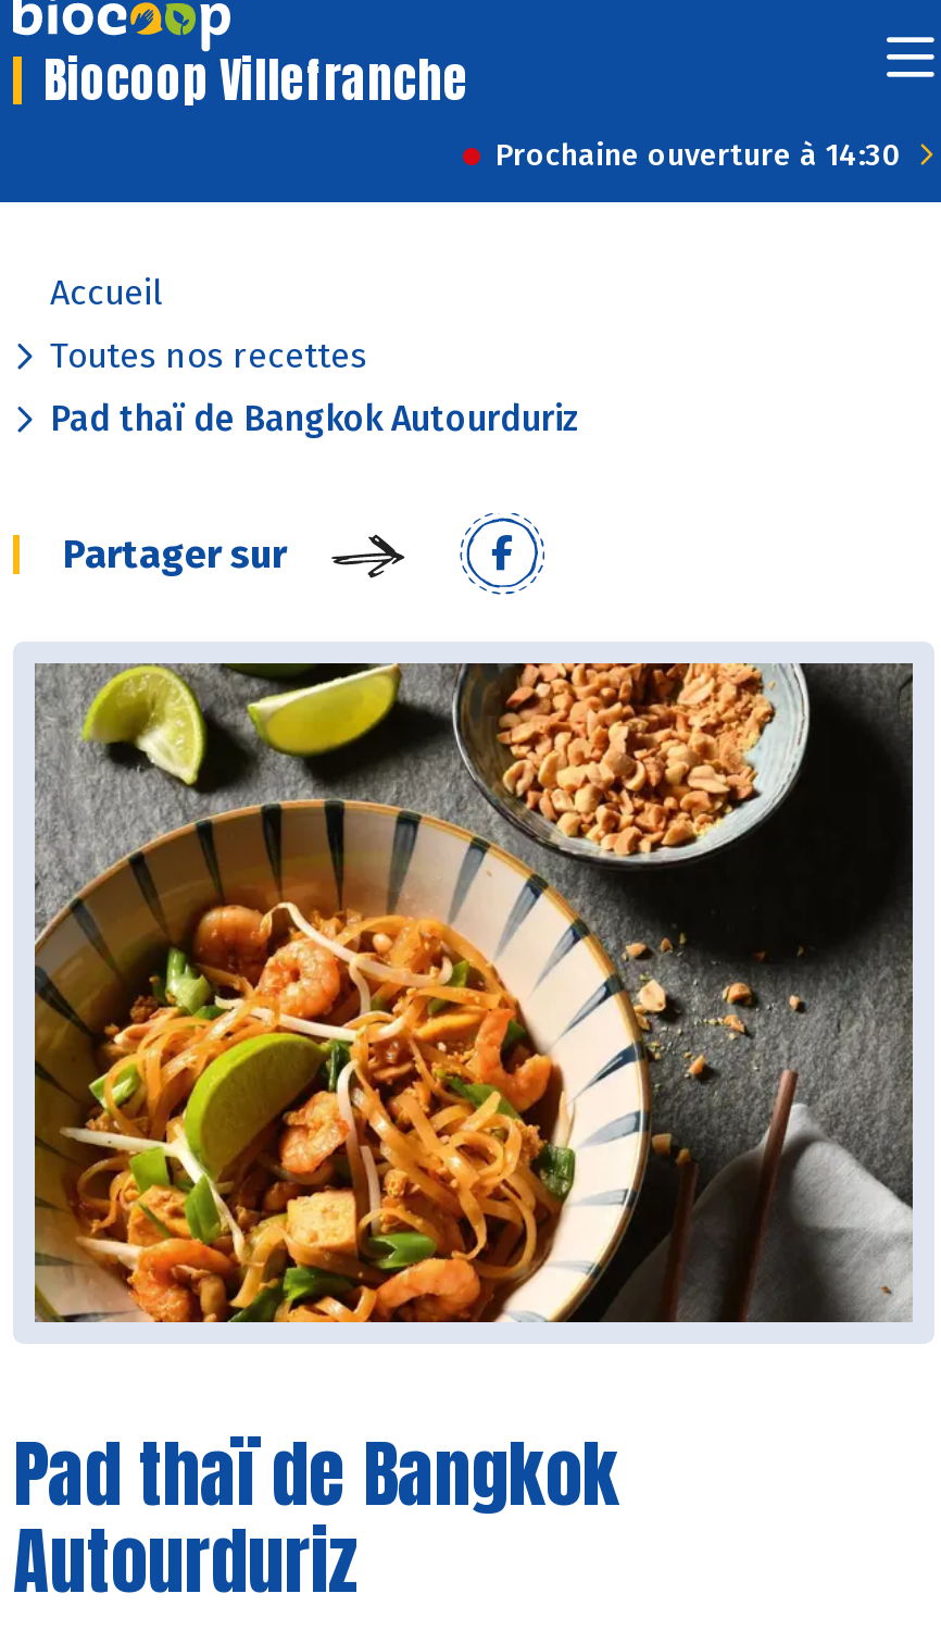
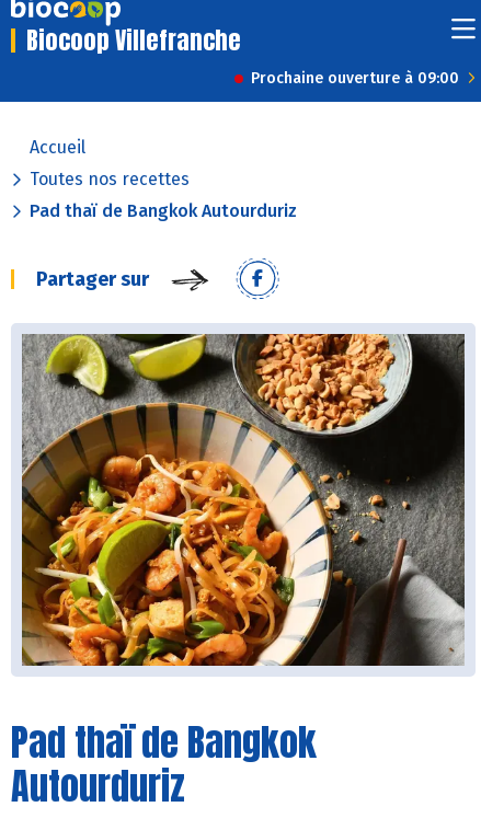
[495,137,902,174] Prochaine ouverture à 14:30 -> [251,69,459,88] Prochaine ouverture à 09:00

